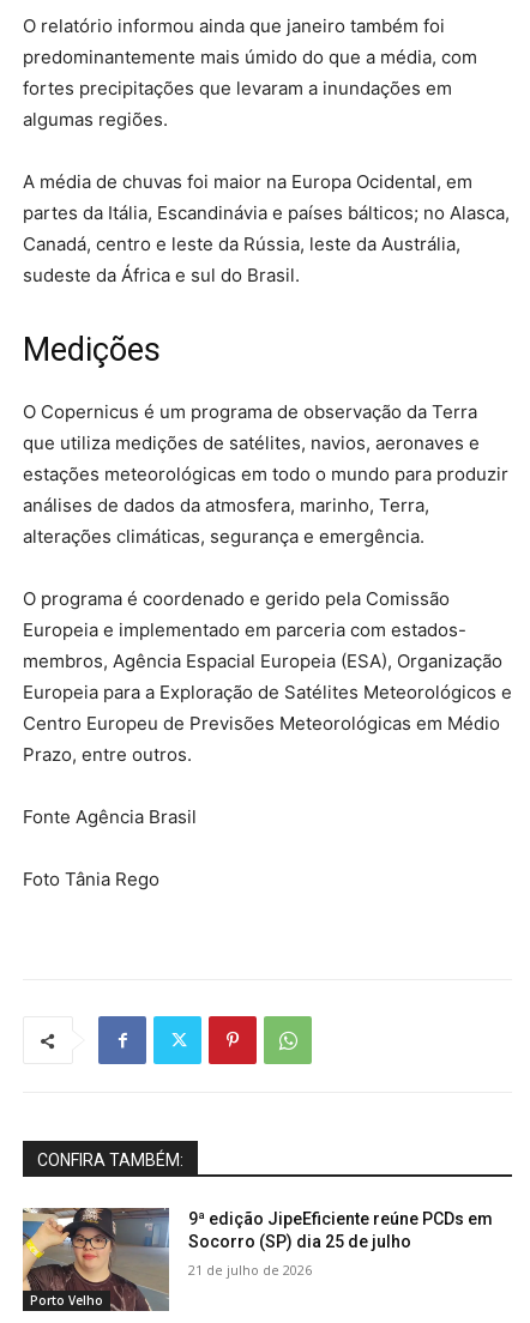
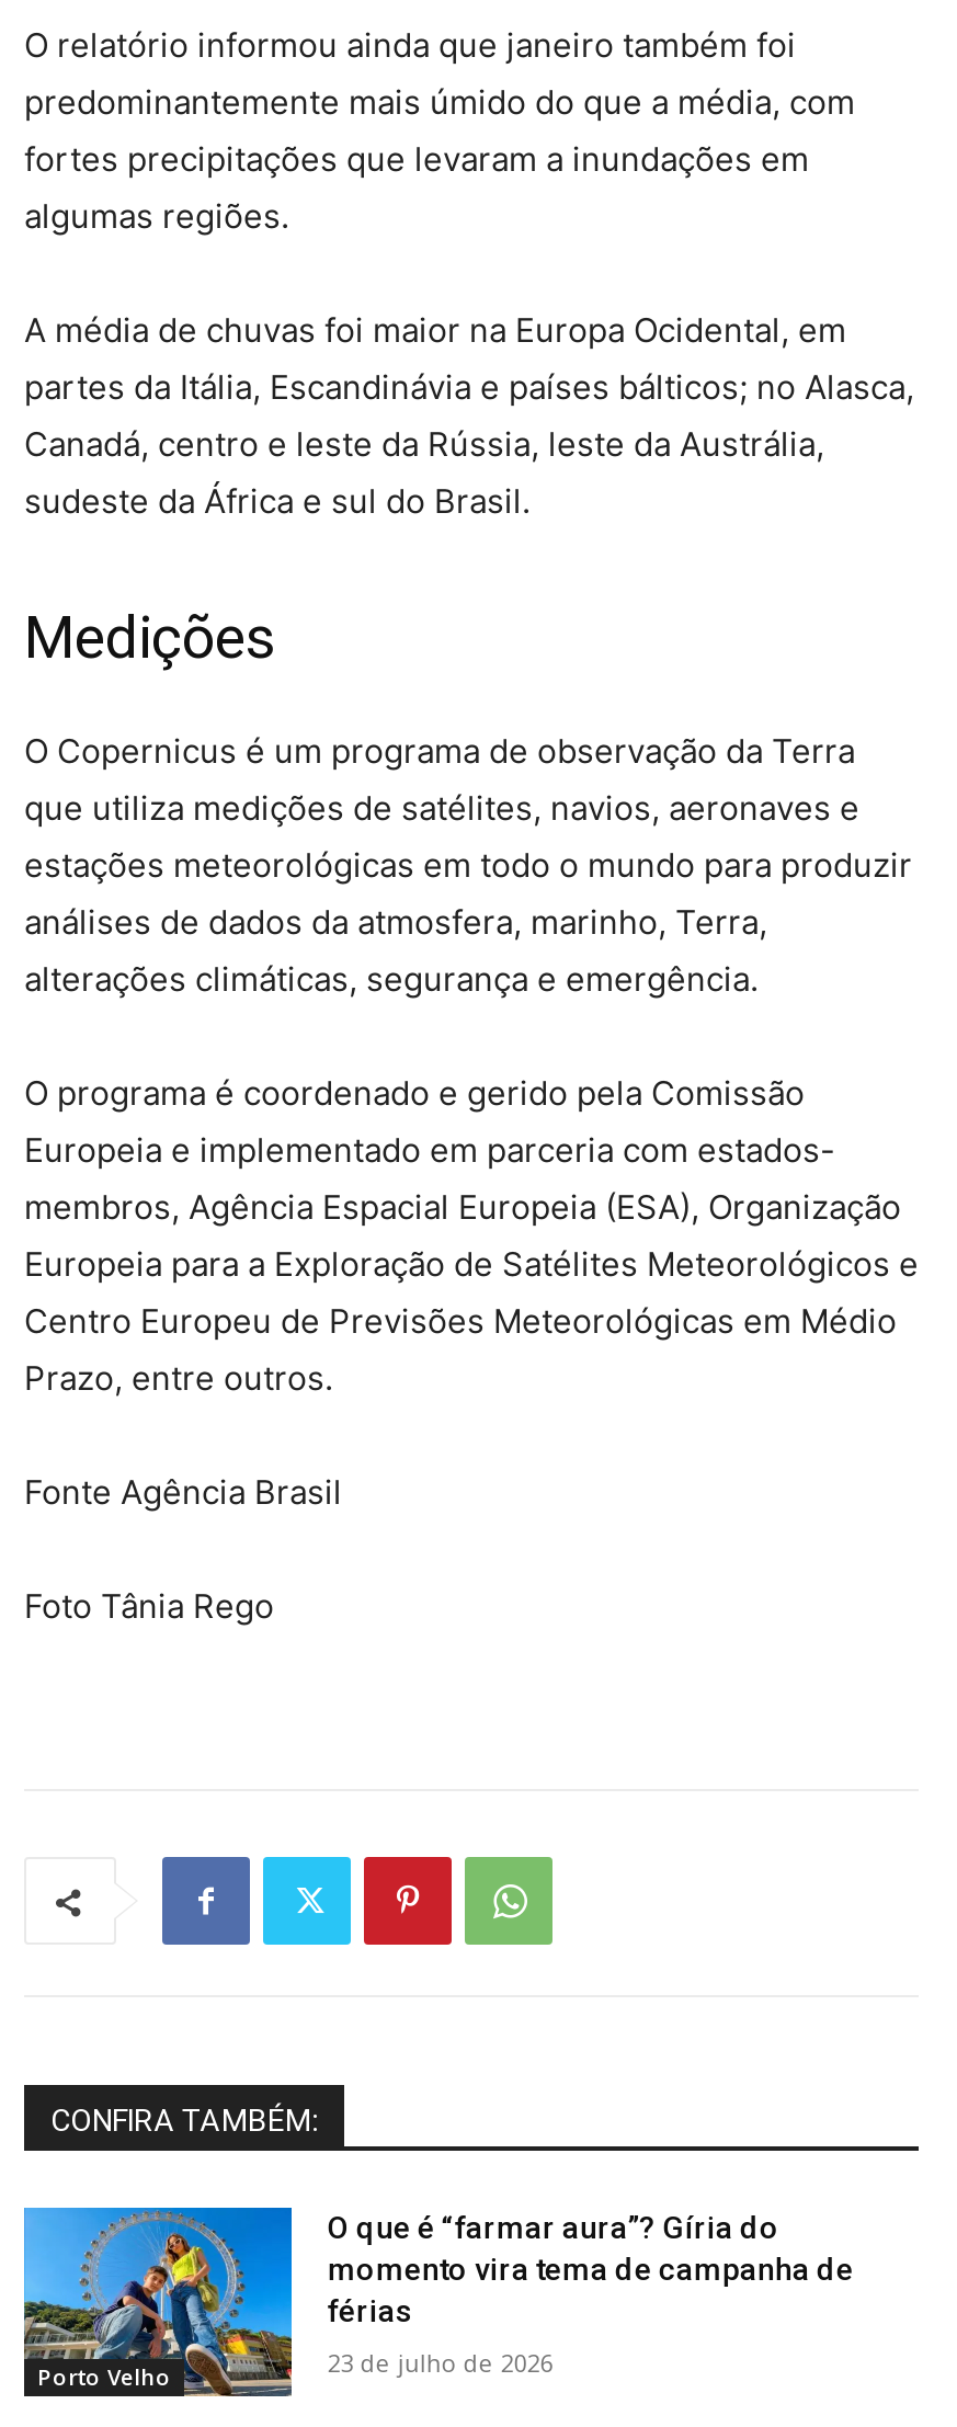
[22,1207,493,1311] [image] | 9ª edição JipeEficiente reúne PCDs em | Socorro (SP) dia 25 de julho -> [22,2206,854,2396] [image] | O que é “farmar aura”? Gíria do | momento vira tema de campanha de | férias
[189,1261,312,1279] 21 de julho de 2026 -> [328,2346,553,2379] 23 de julho de 2026

